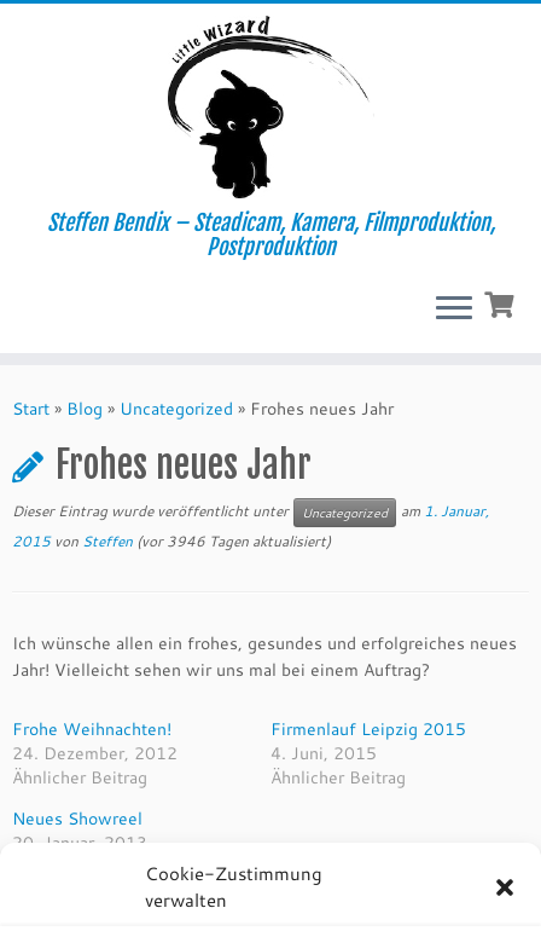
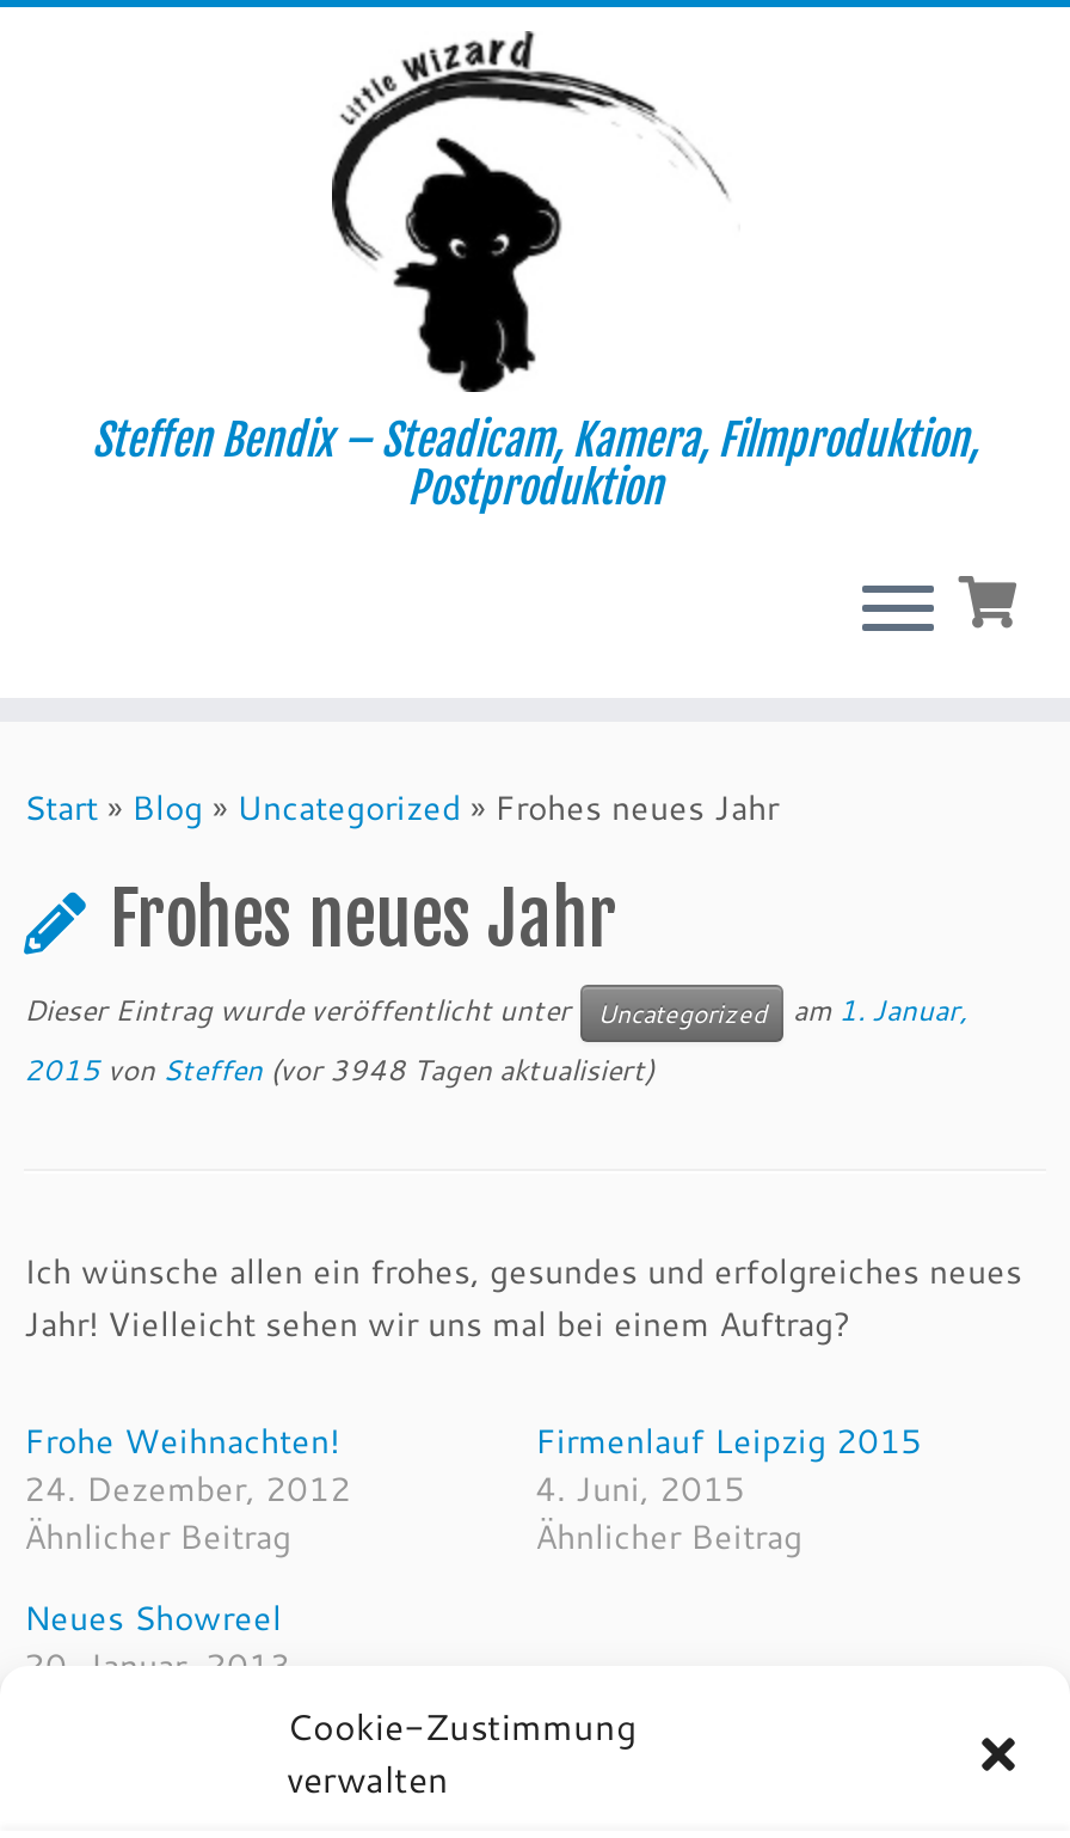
[12,531,331,551] 2015 von Steffen (vor 3946 Tagen aktualisiert) -> [24,1049,654,1090] 2015 von Steffen (vor 3948 Tagen aktualisiert)

